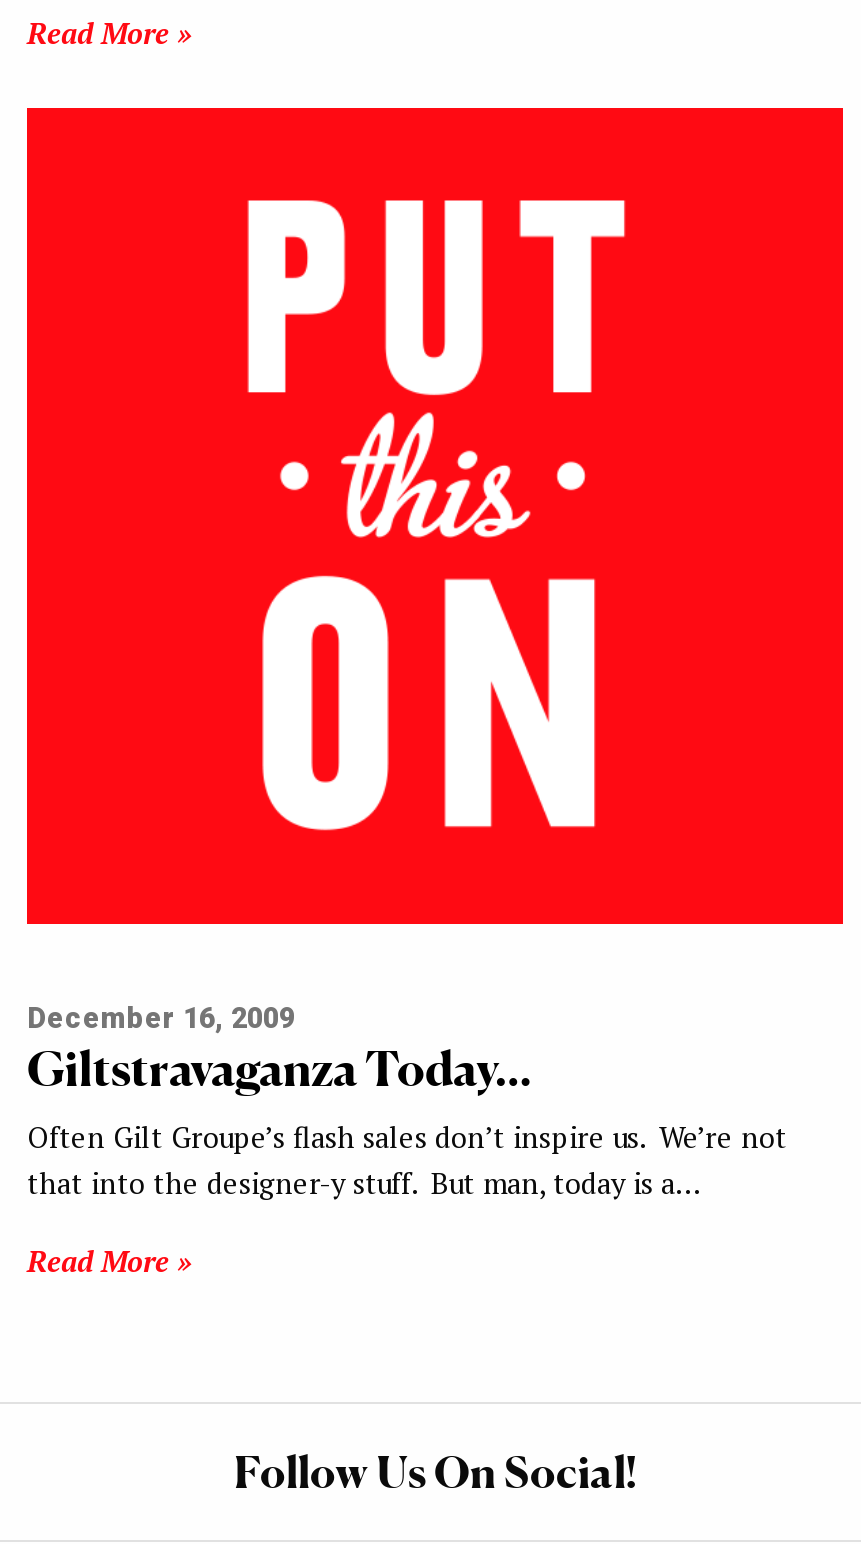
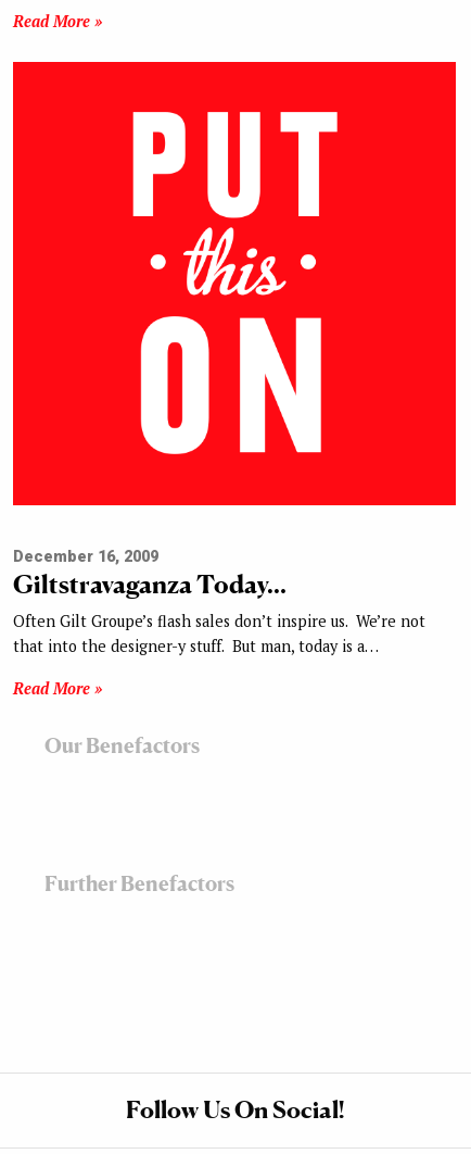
none -> [44,734,199,758] Our Benefactors
none -> [44,872,234,896] Further Benefactors

